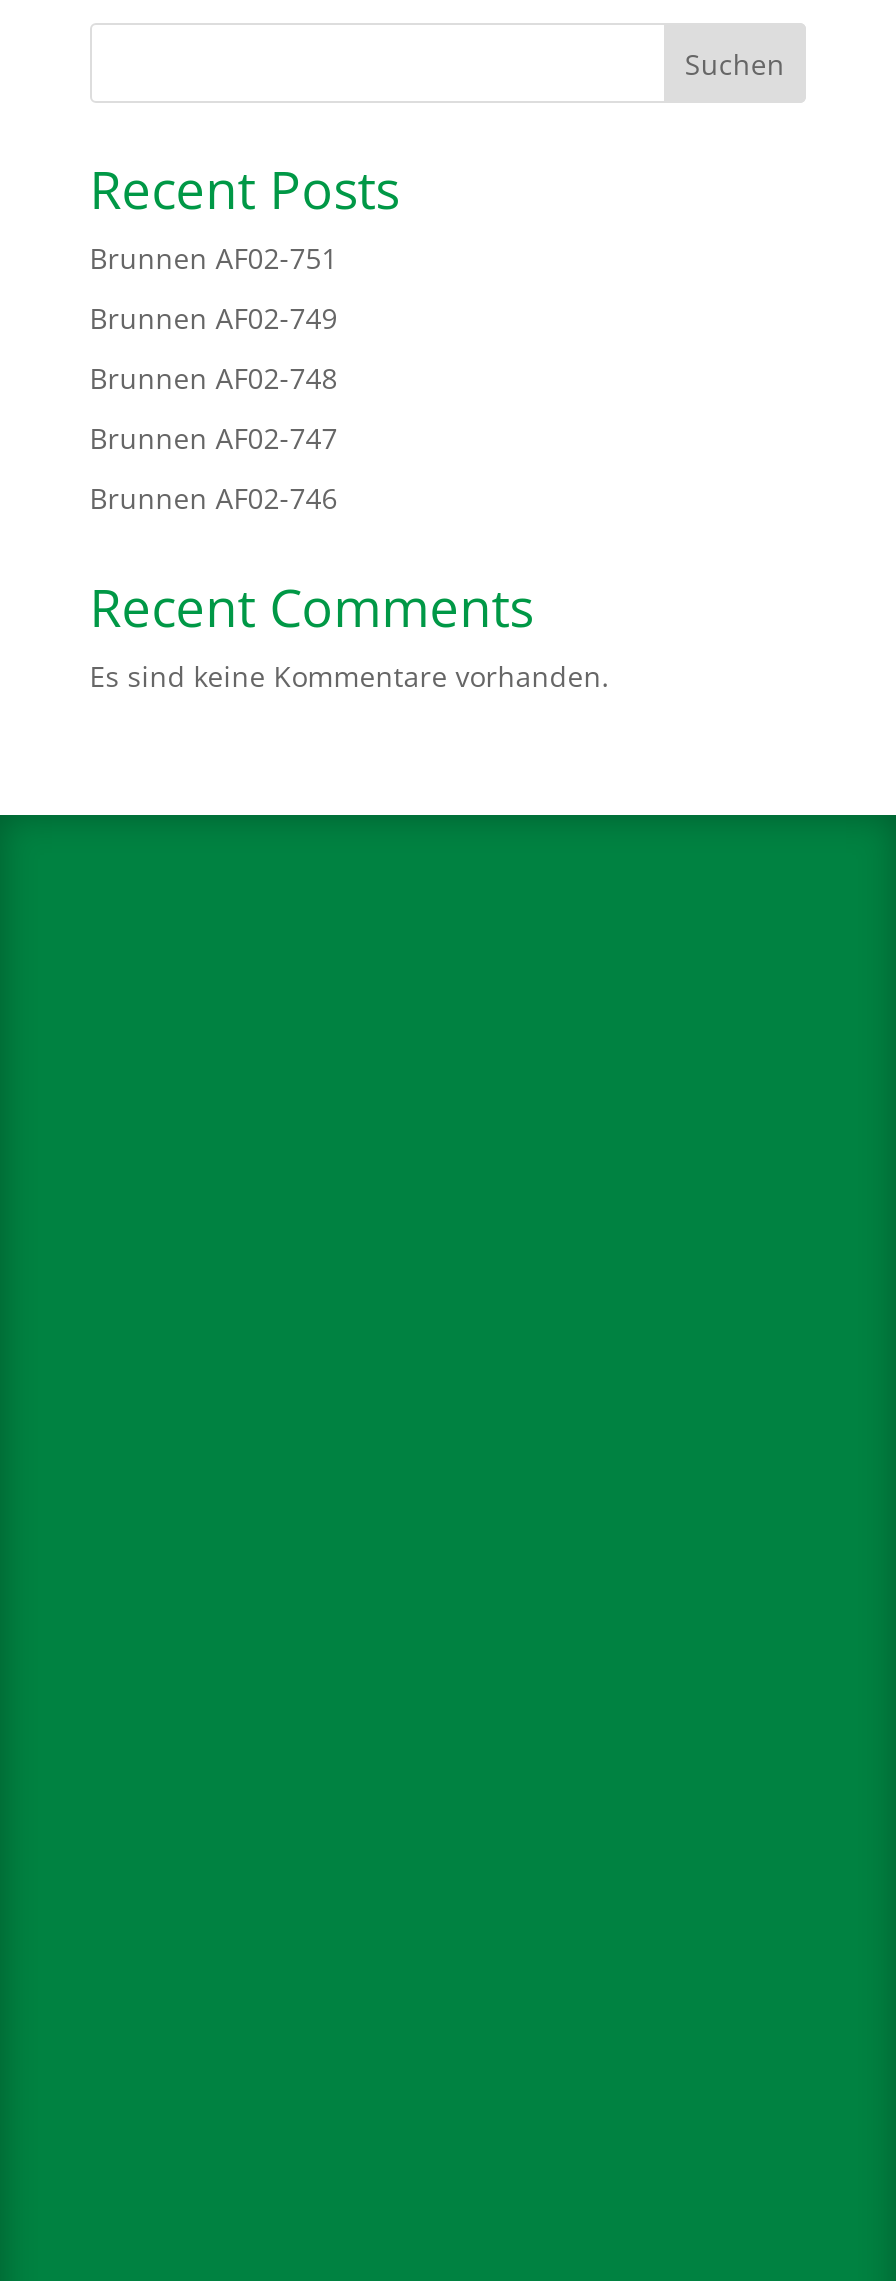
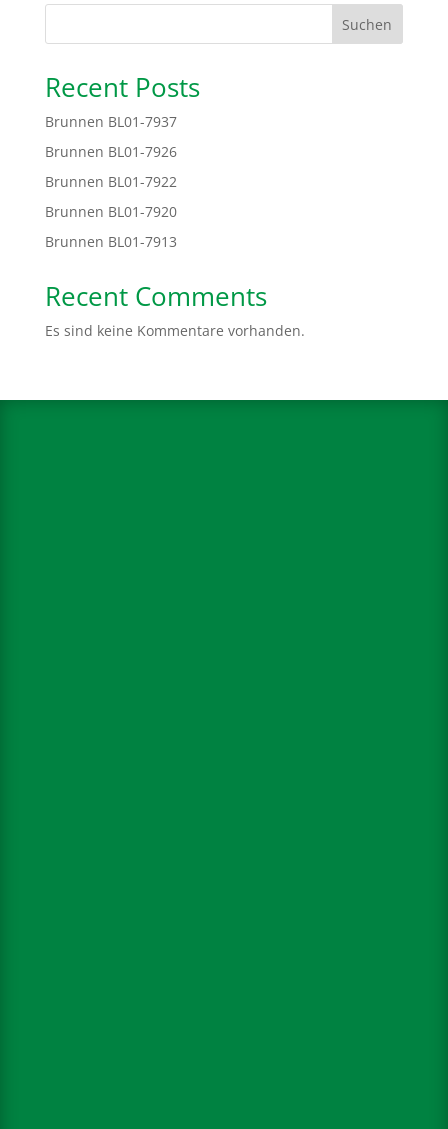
[90,239,338,277] Brunnen AF02-751 -> [45,112,177,131] Brunnen BL01-7937
[90,299,338,337] Brunnen AF02-749 -> [45,142,177,161] Brunnen BL01-7926
[90,359,338,397] Brunnen AF02-748 -> [45,172,177,191] Brunnen BL01-7922
[90,419,338,457] Brunnen AF02-747 -> [45,202,177,221] Brunnen BL01-7920
[90,479,338,517] Brunnen AF02-746 -> [45,232,177,251] Brunnen BL01-7913

